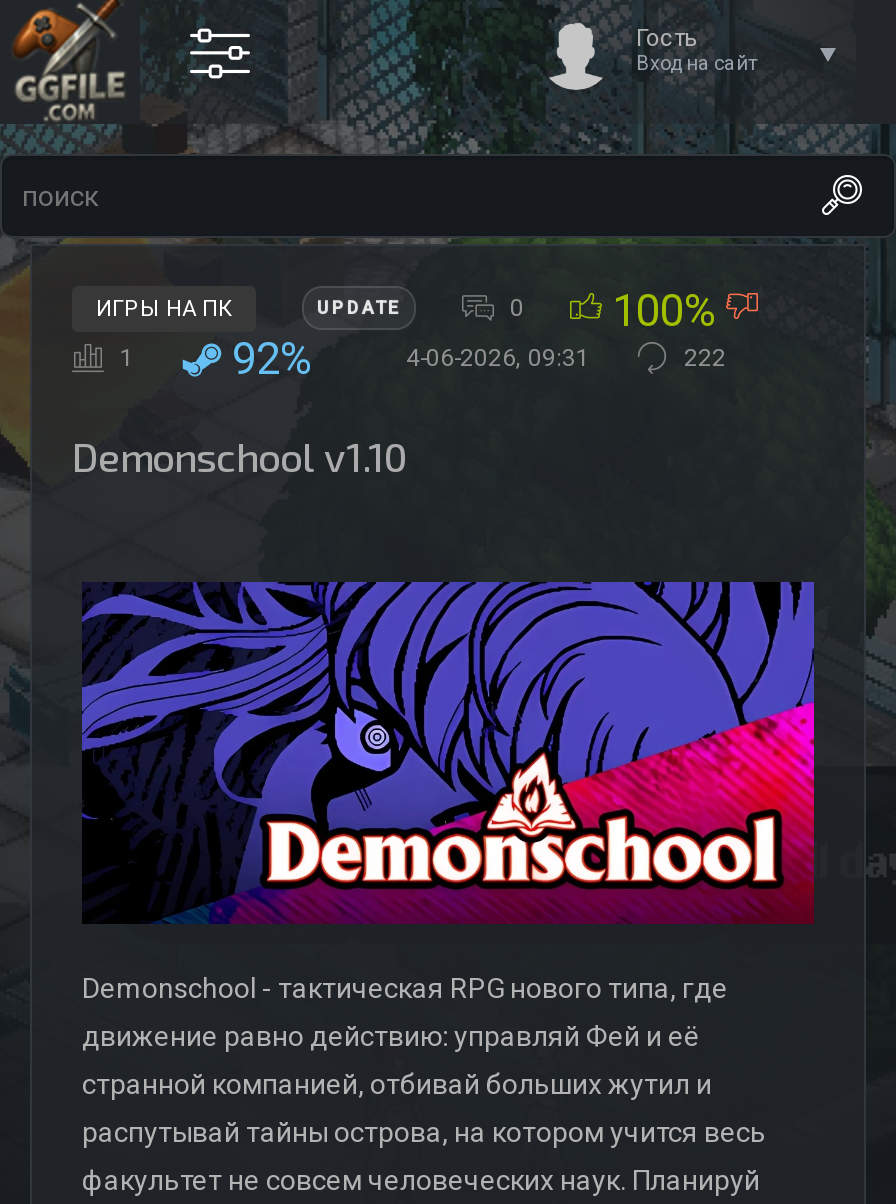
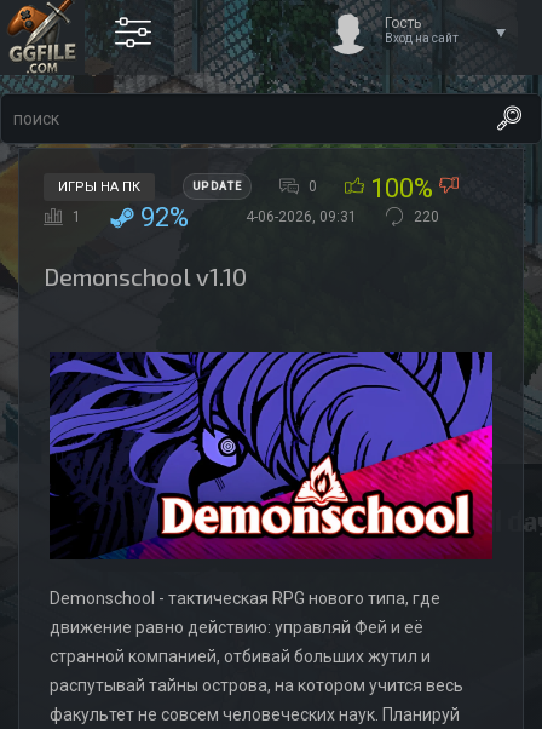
[684,344,726,372] 222 -> [414,208,439,225] 220

